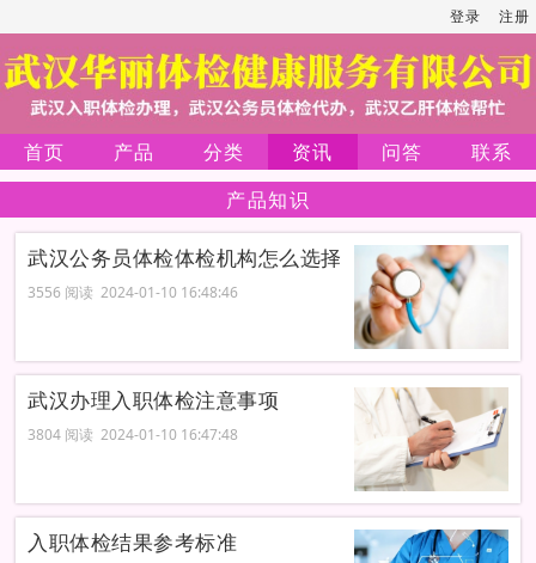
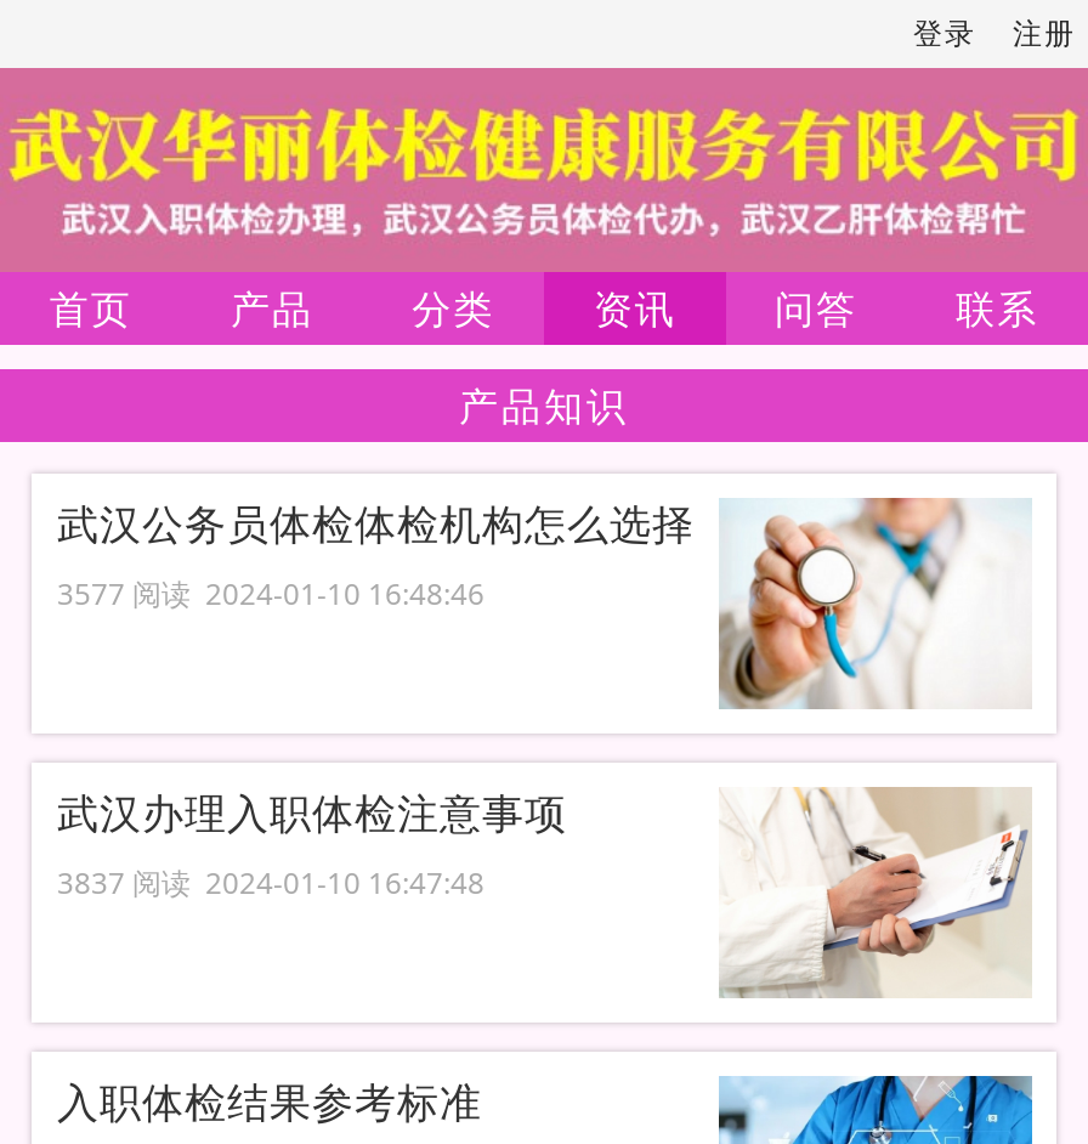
[28,283,239,303] 3556 阅读 2024-01-10 16:48:46 -> [57,574,484,615] 3577 阅读 2024-01-10 16:48:46
[28,425,239,445] 3804 阅读 2024-01-10 16:47:48 -> [57,863,484,904] 3837 阅读 2024-01-10 16:47:48

